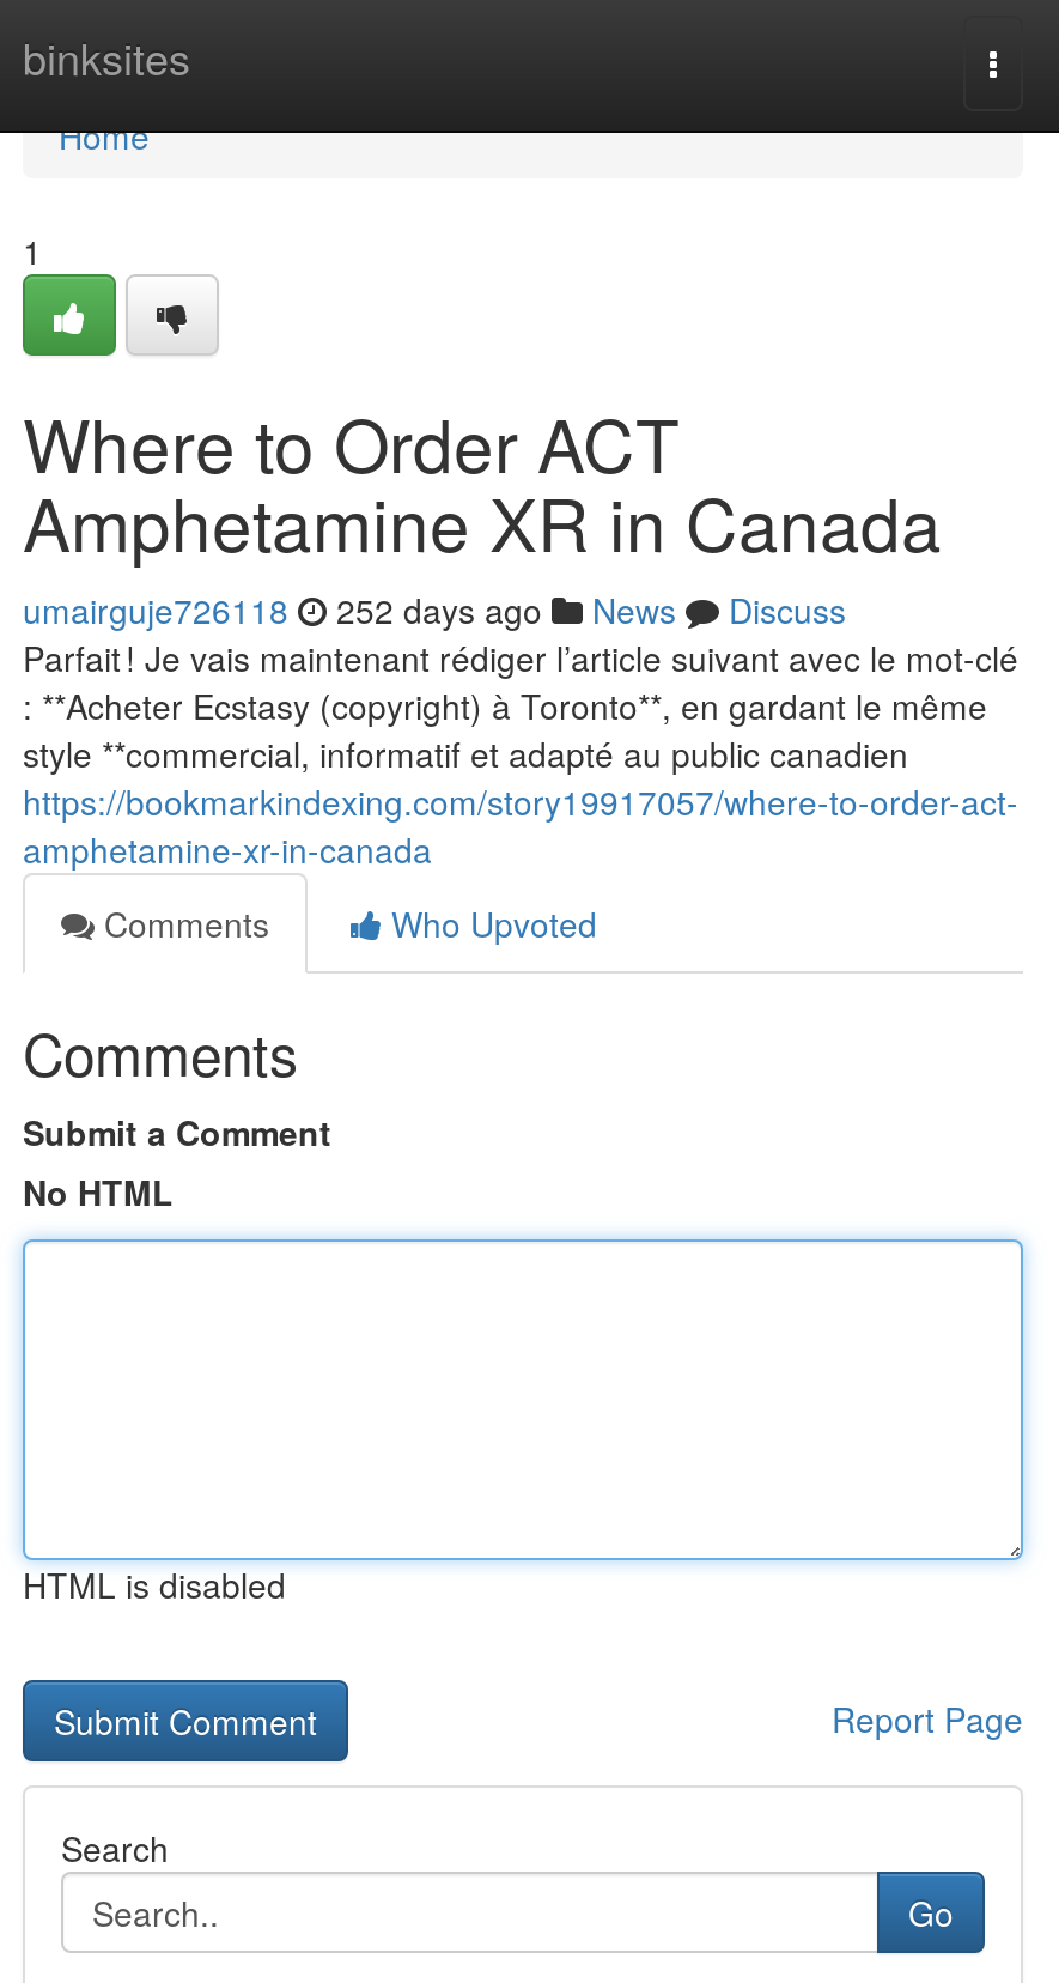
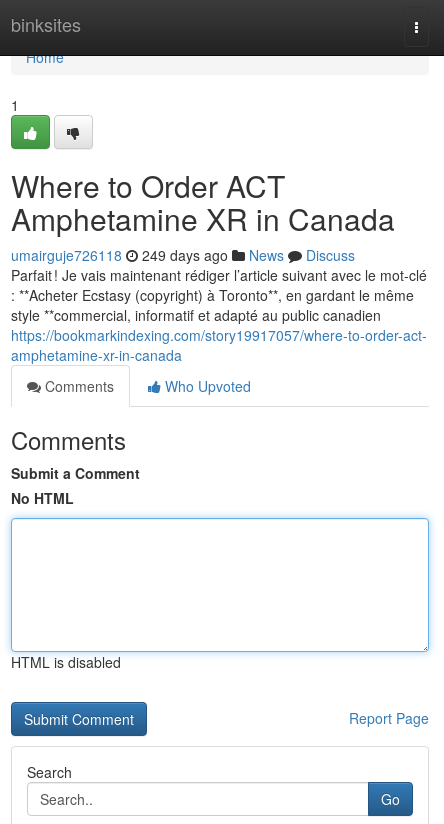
[23,586,846,633] umairguje726118 252 days ago News Discuss -> [11,245,355,265] umairguje726118 249 days ago News Discuss

